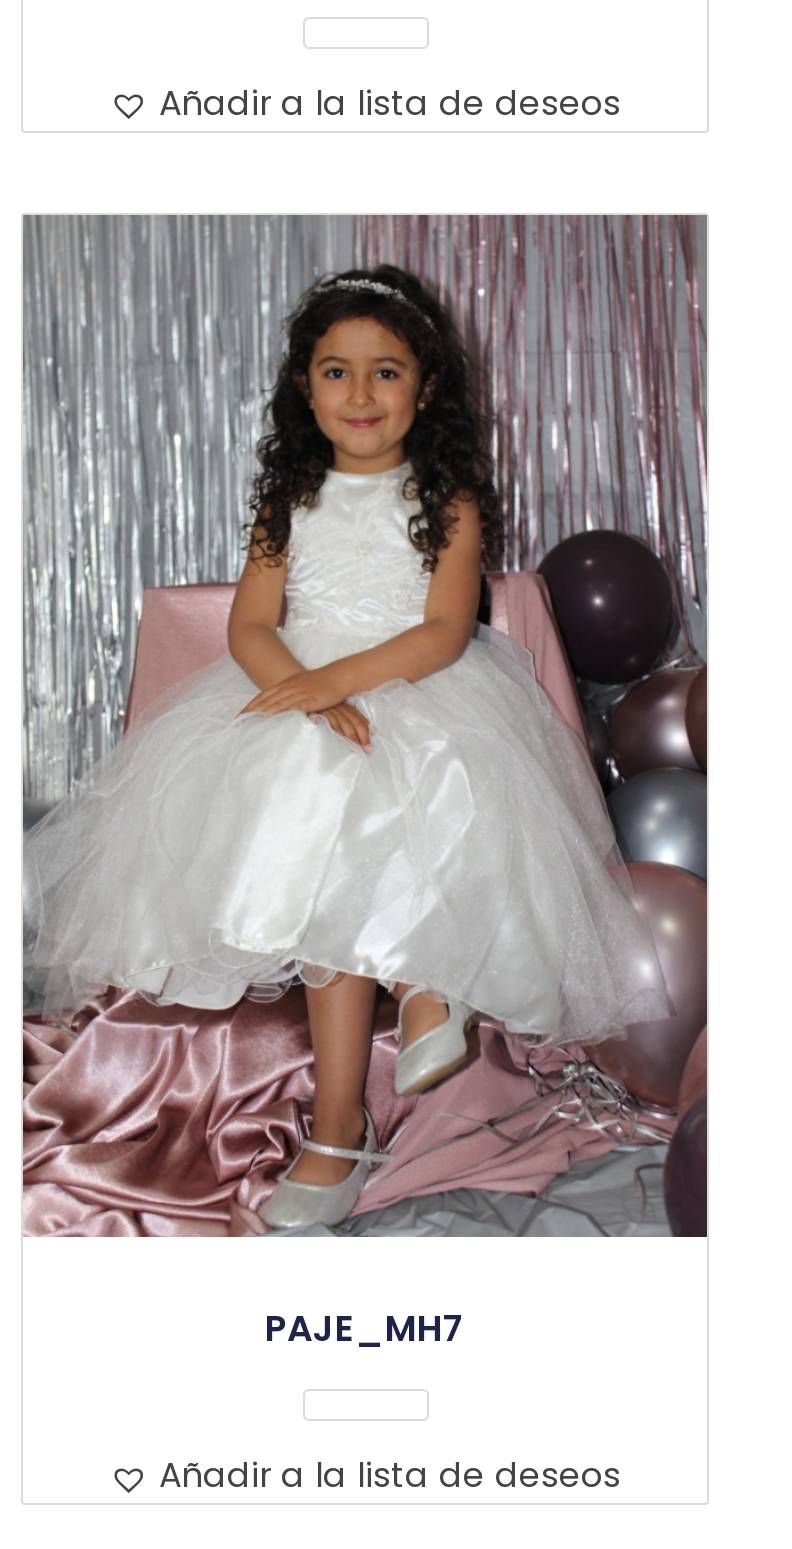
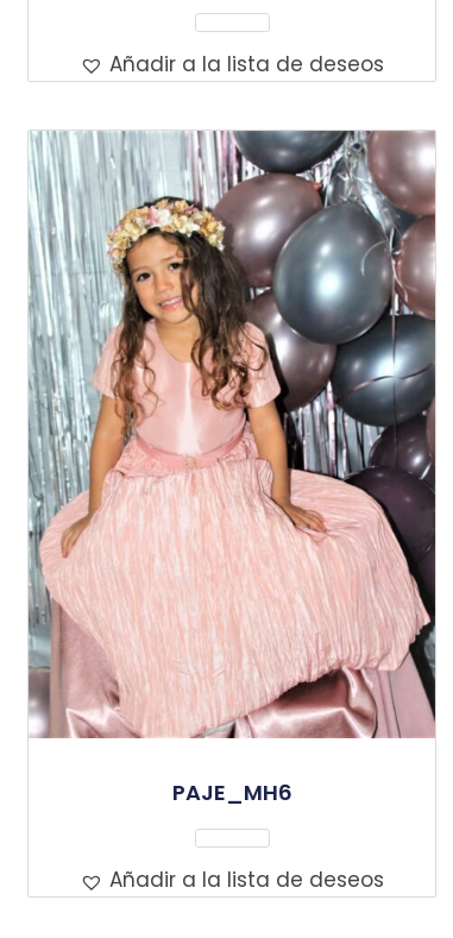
[21,213,709,1354] [image] | PAJE_MH7 -> [27,131,436,808] [image] | PAJE_MH6

